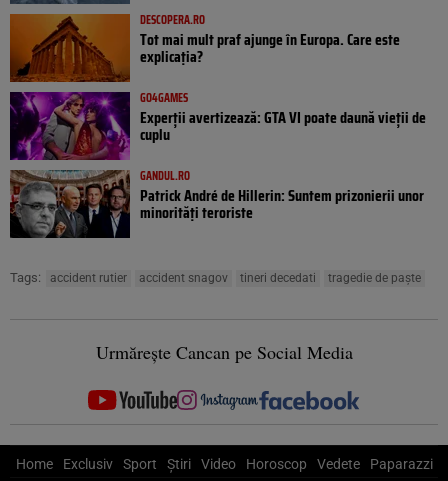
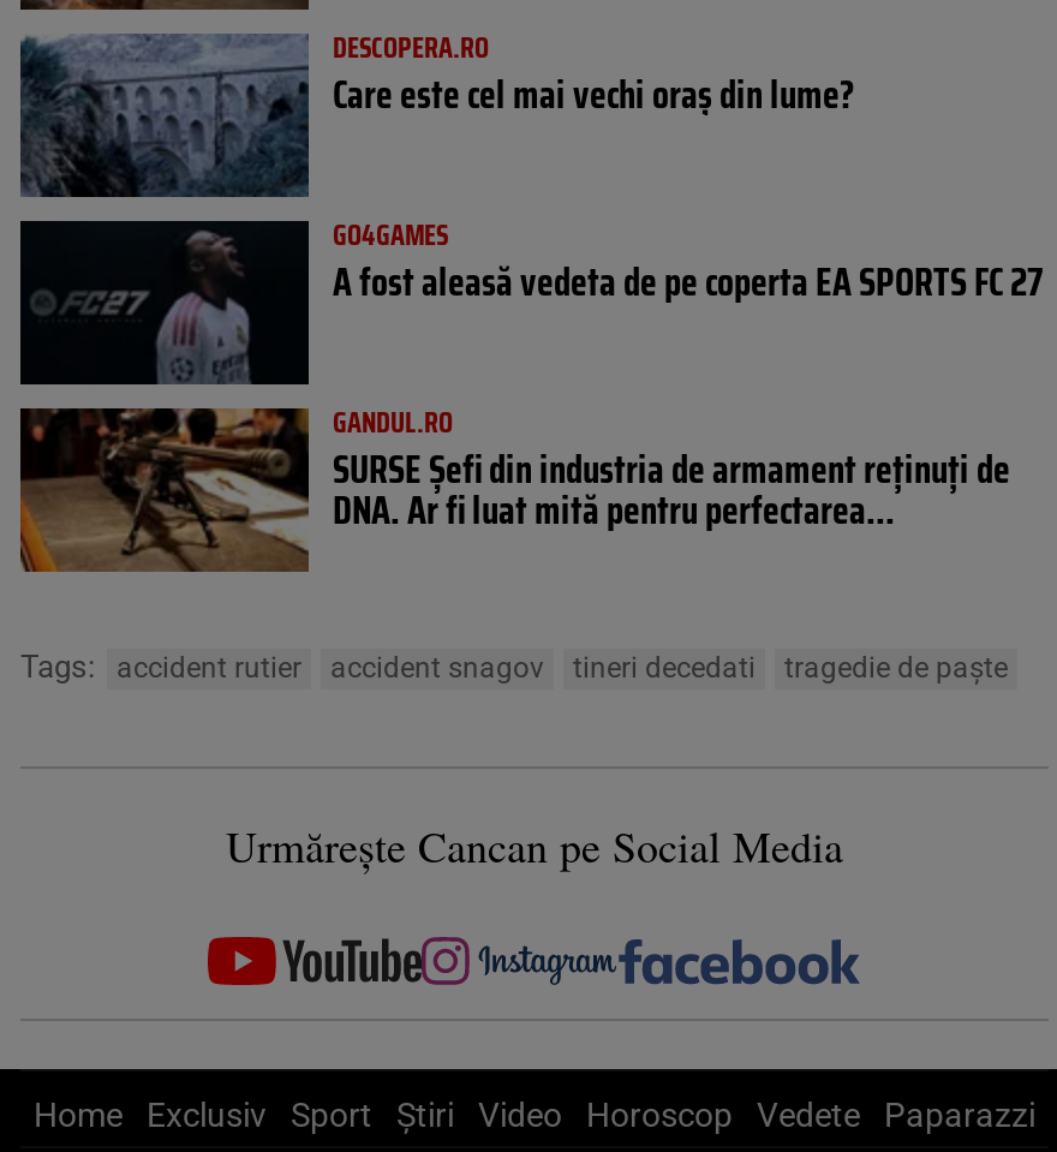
[9,13,400,83] [image] | Tot mai mult praf ajunge în Europa. Care este | explicația? -> [18,31,854,199] [image] | Care este cel mai vechi oraș din lume?
[9,91,426,161] [image] | Experții avertizează: GTA VI poate daună vieții de | cuplu -> [18,219,1044,387] [image] | A fost aleasă vedeta de pe coperta EA SPORTS FC 27
[9,169,424,239] [image] | Patrick André de Hillerin: Suntem prizonierii unor | minorități teroriste -> [18,406,1010,574] [image] | SURSE Șefi din industria de armament reținuți de | DNA. Ar fi luat mită pentru perfectarea...

